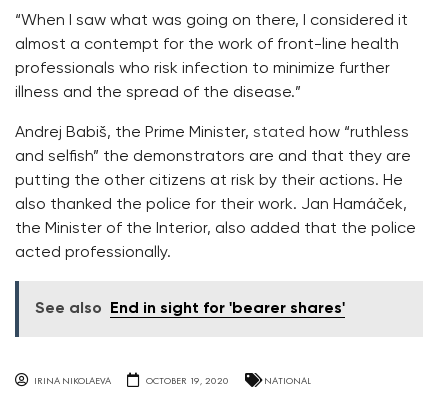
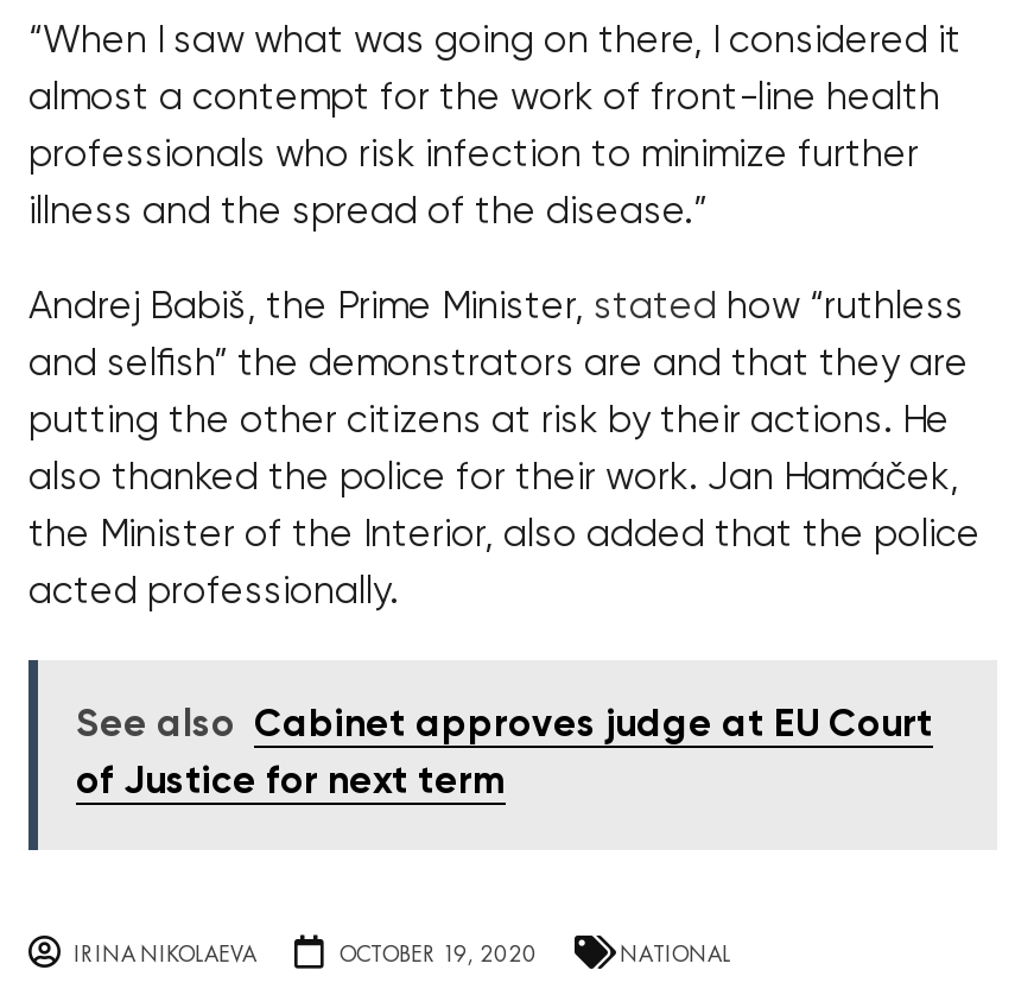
[35,301,345,317] See also End in sight for 'bearer shares' -> [76,707,933,802] See also Cabinet approves judge at EU Court | of Justice for next term

